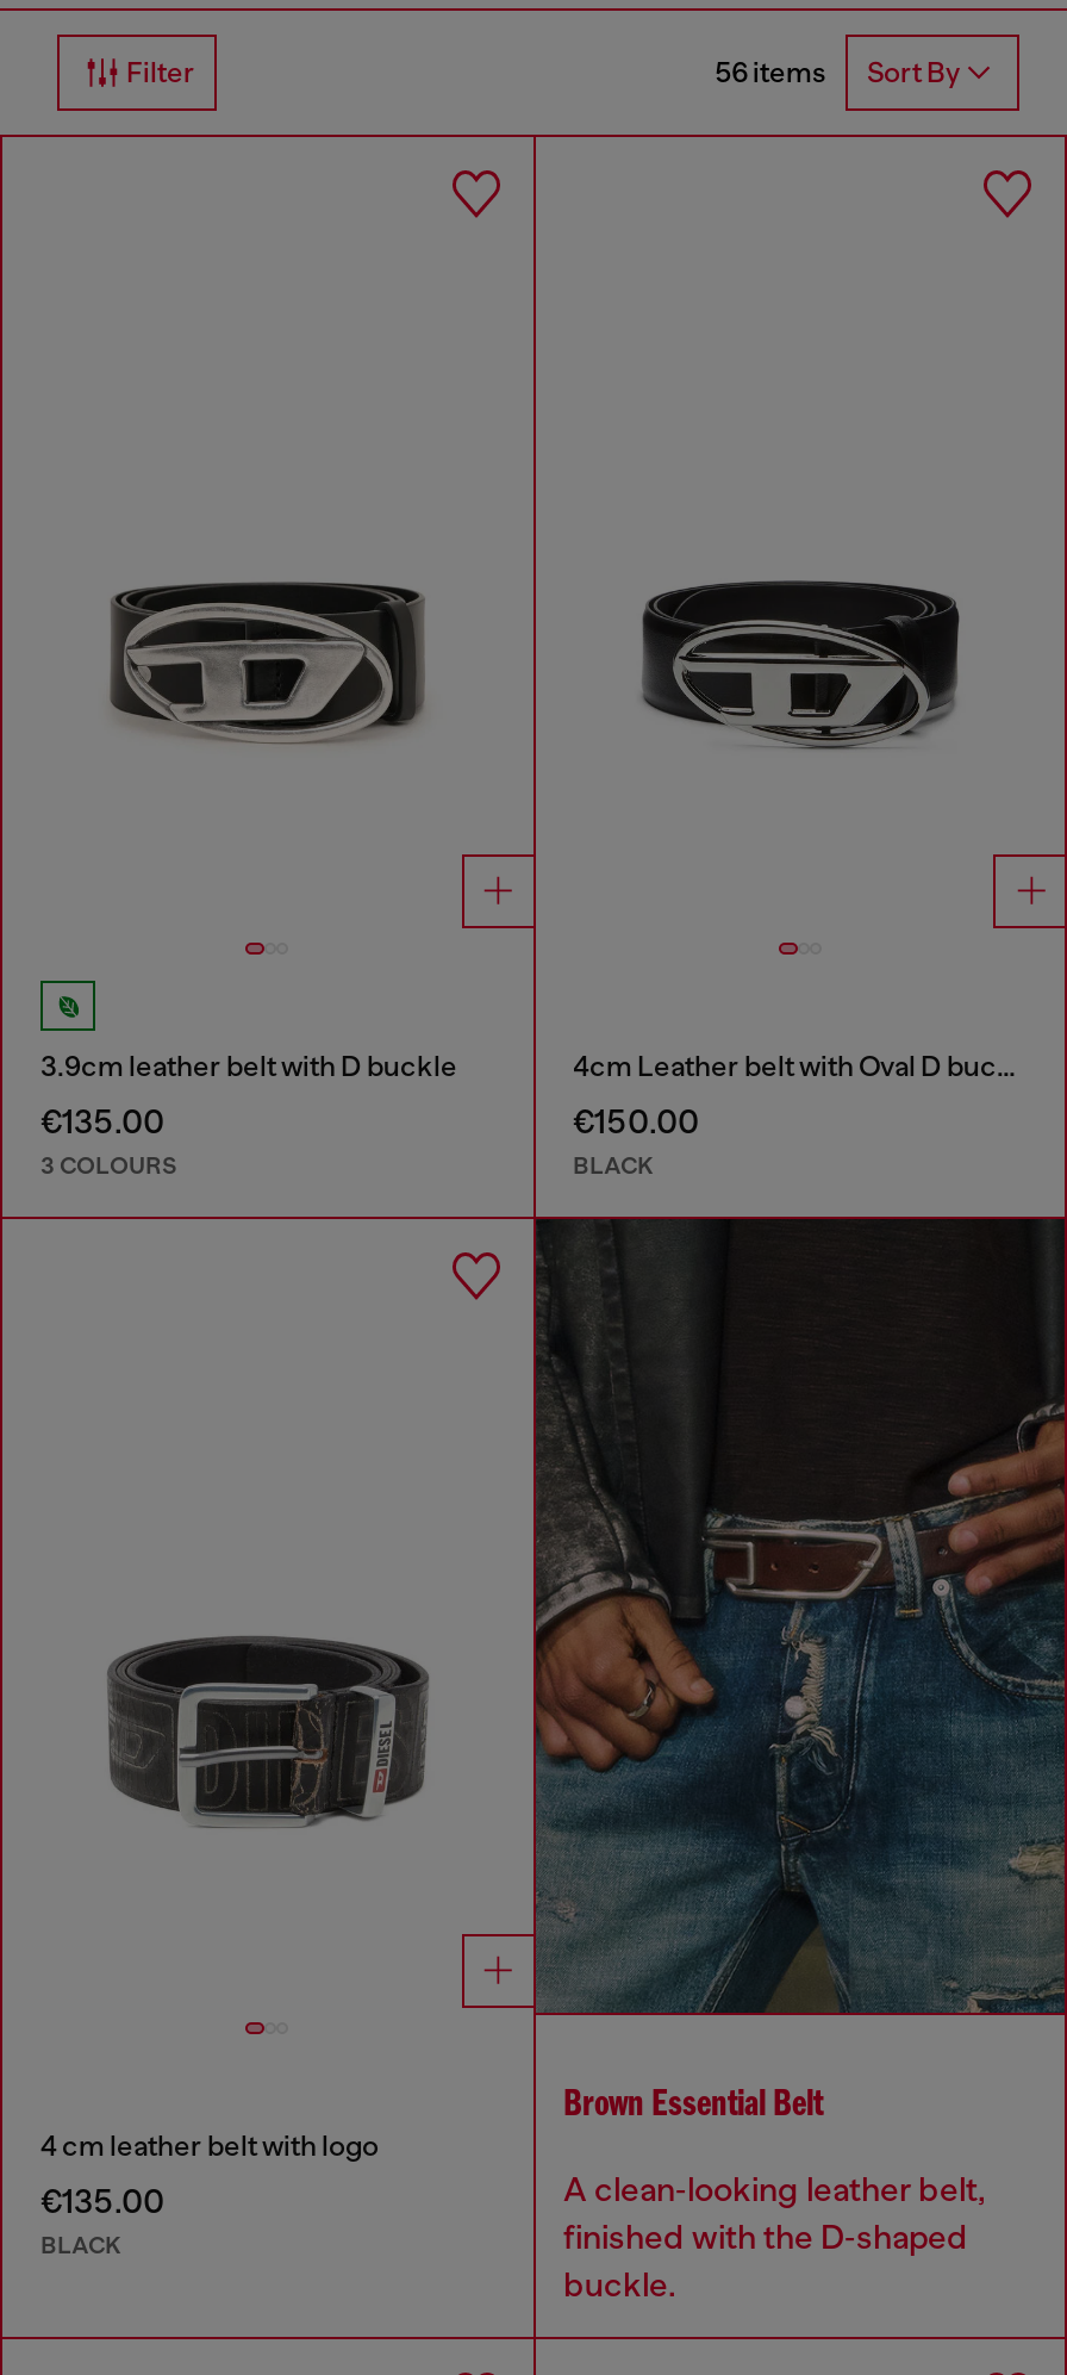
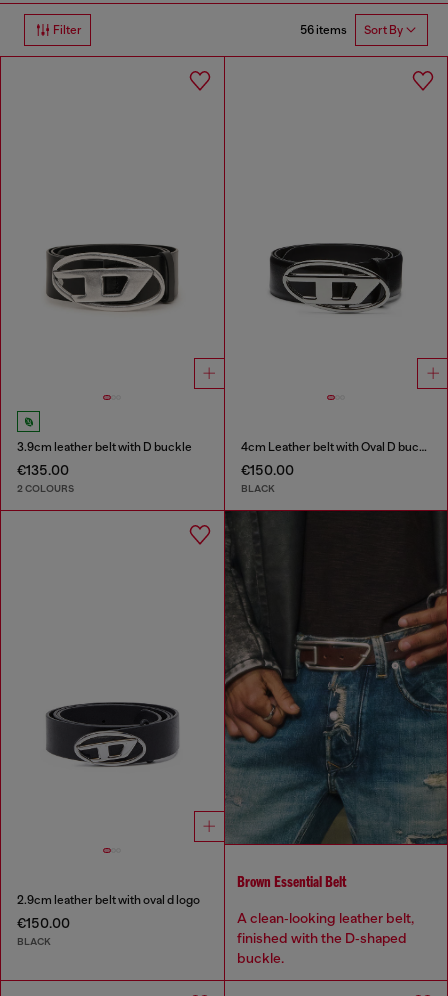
[40,1149,176,1180] 3 COLOURS -> [17,482,74,495] 2 COLOURS
[105,1634,431,1827] [image] -> [45,686,180,767] [image]
[40,2130,379,2164] 4 cm leather belt with logo -> [17,893,200,907] 2.9cm leather belt with oval d logo
[40,2183,164,2221] €135.00 -> [17,915,70,931] €150.00

